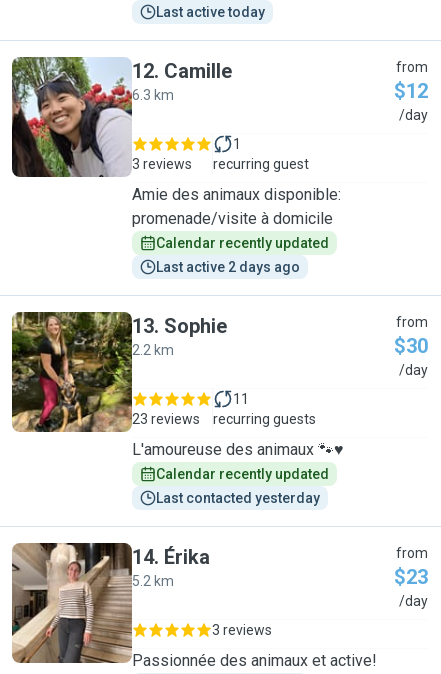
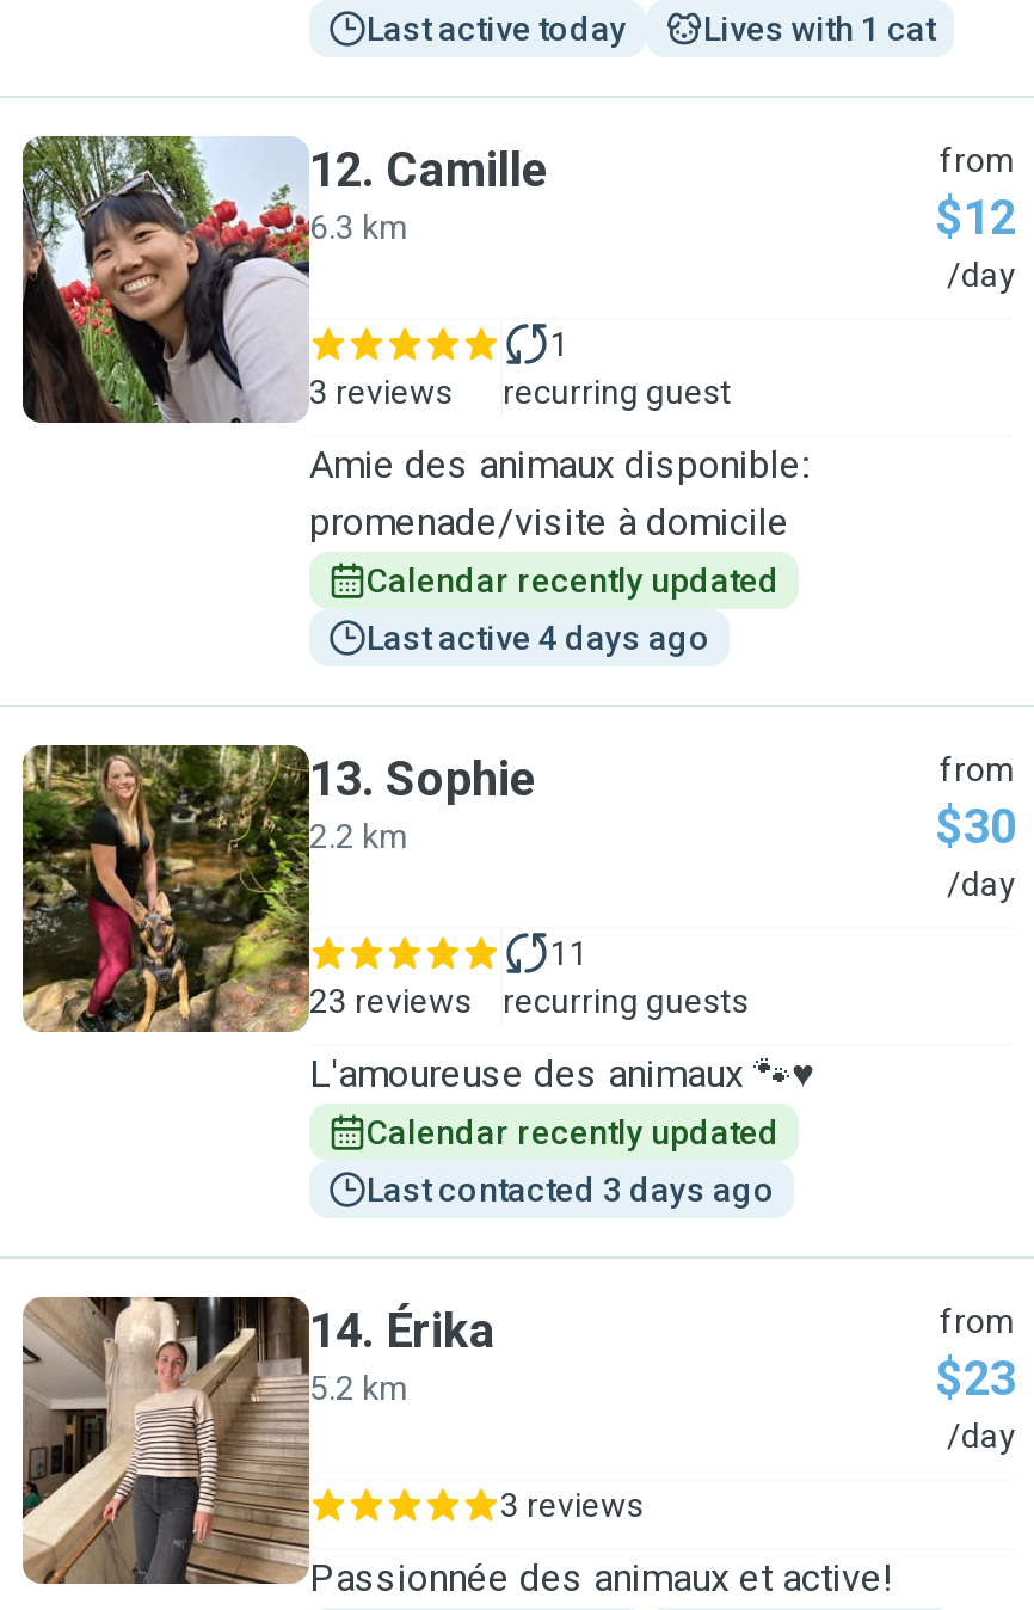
none -> [703,10,935,48] Lives with 1 cat
[156,259,300,275] Last active 2 days ago -> [367,619,710,657] Last active 4 days ago
[156,490,320,506] Last contacted yesterday -> [367,1170,775,1209] Last contacted 3 days ago

